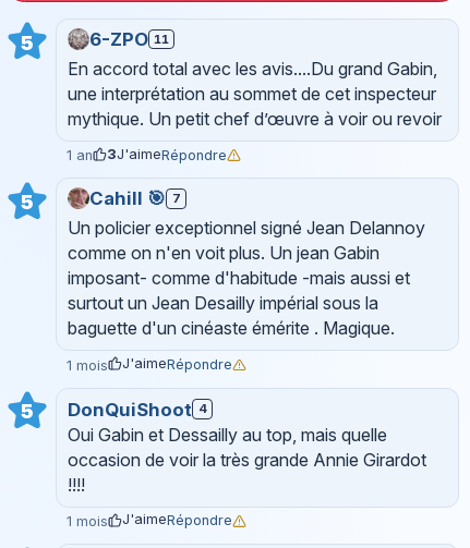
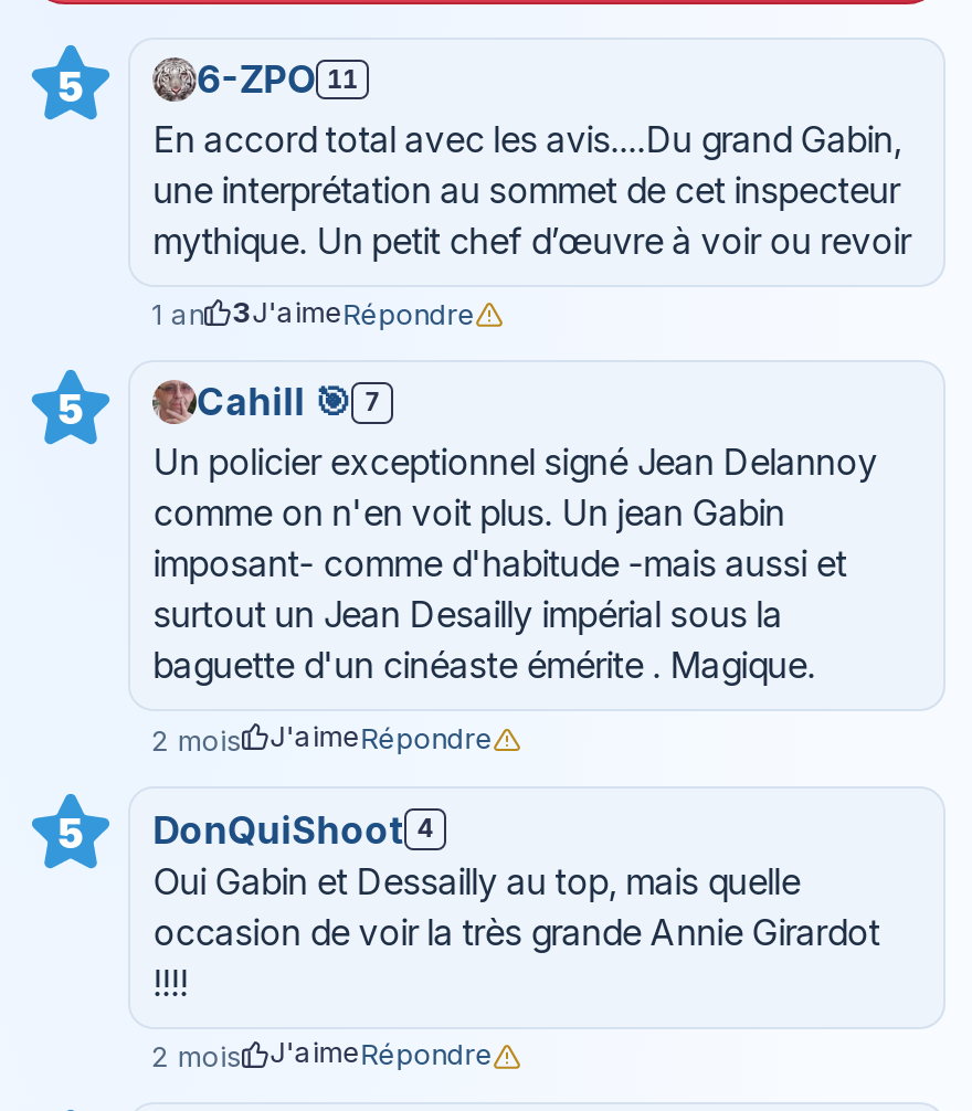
[67,355,232,373] 1 mois J'aimeRépondre -> [151,720,493,756] 2 mois J'aimeRépondre
[67,511,232,529] 1 mois J'aimeRépondre -> [151,1036,493,1073] 2 mois J'aimeRépondre

